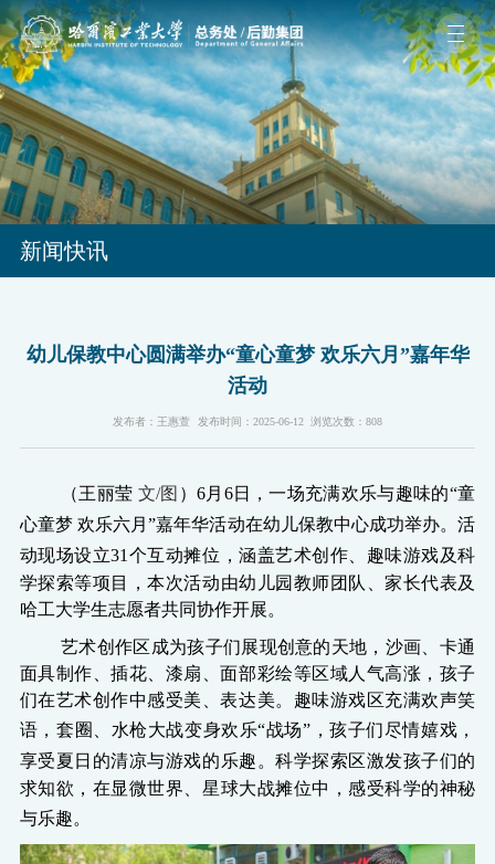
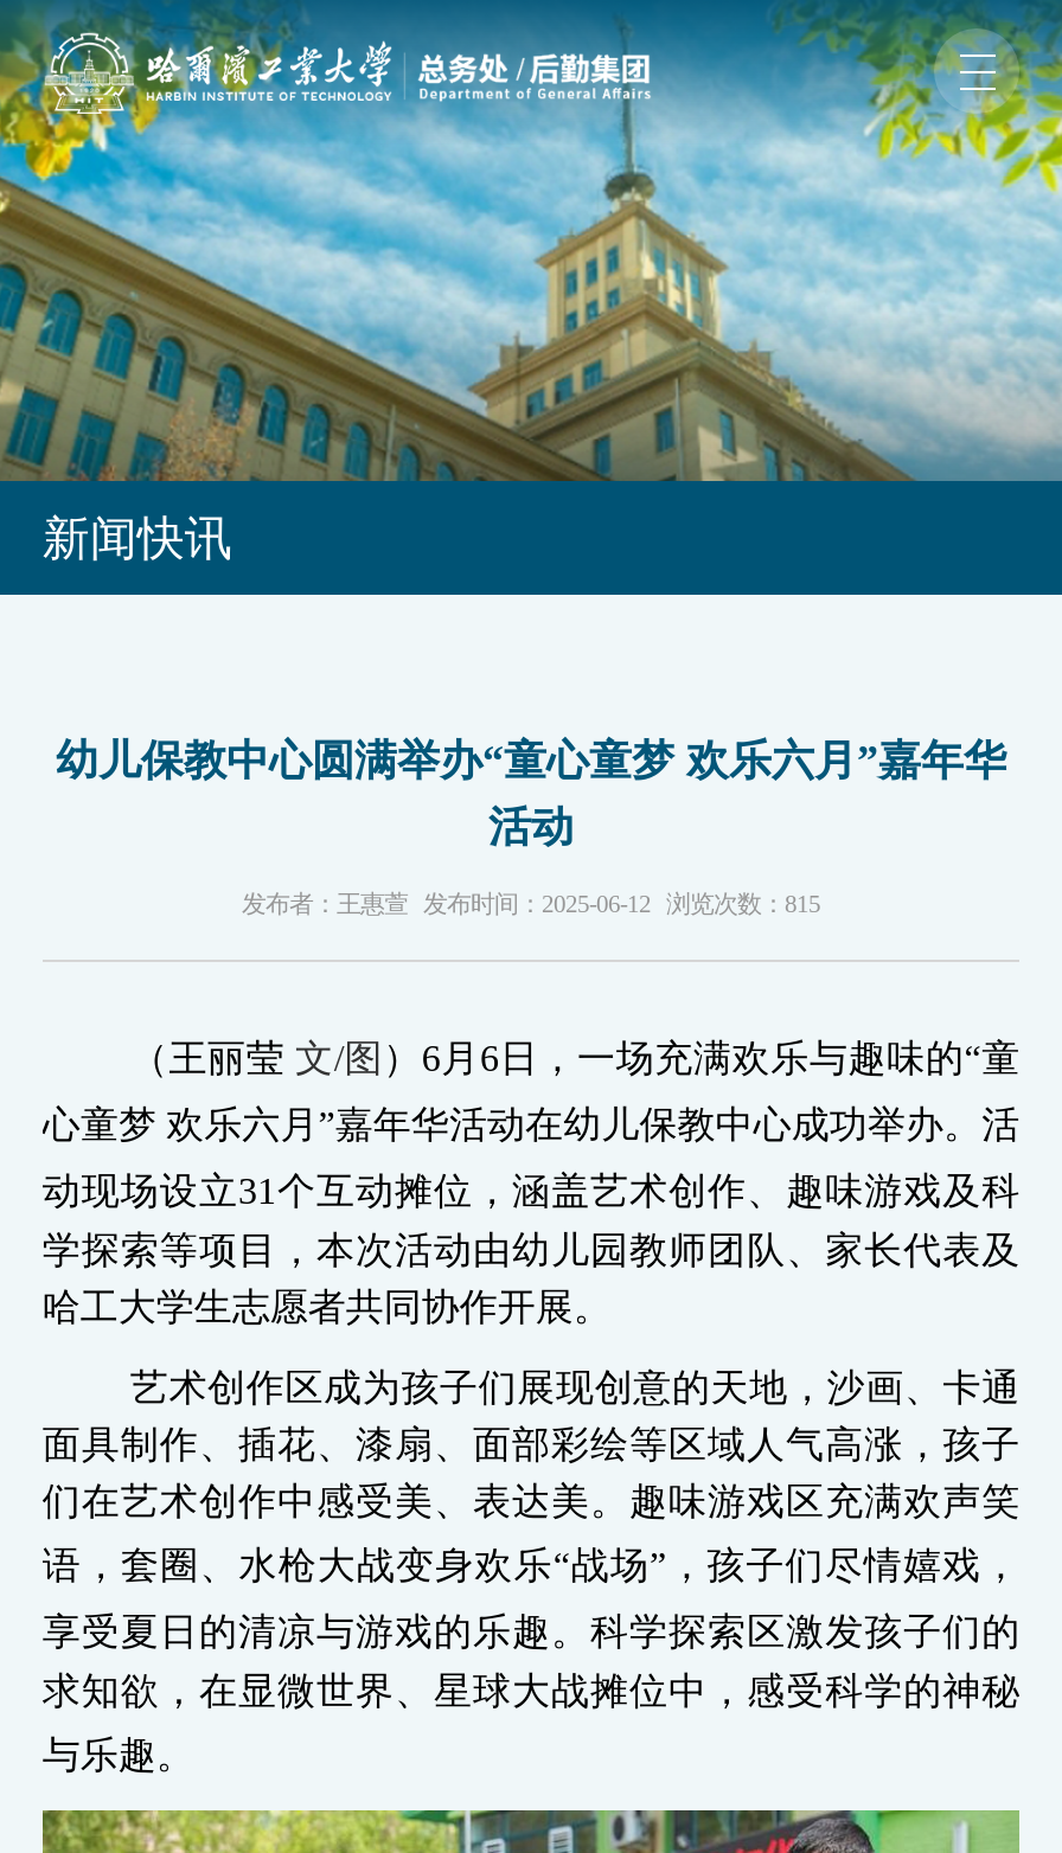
[113,415,382,427] 发布者：王惠萱 发布时间：2025-06-12 浏览次数：808 -> [242,890,820,916] 发布者：王惠萱 发布时间：2025-06-12 浏览次数：815

